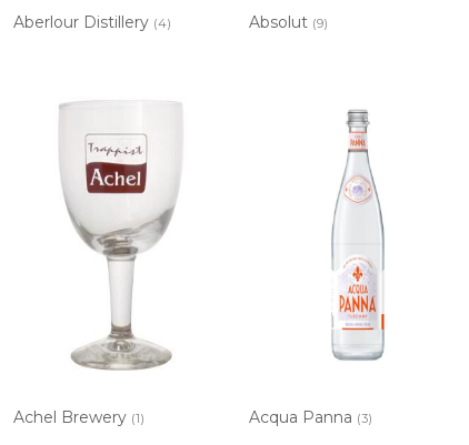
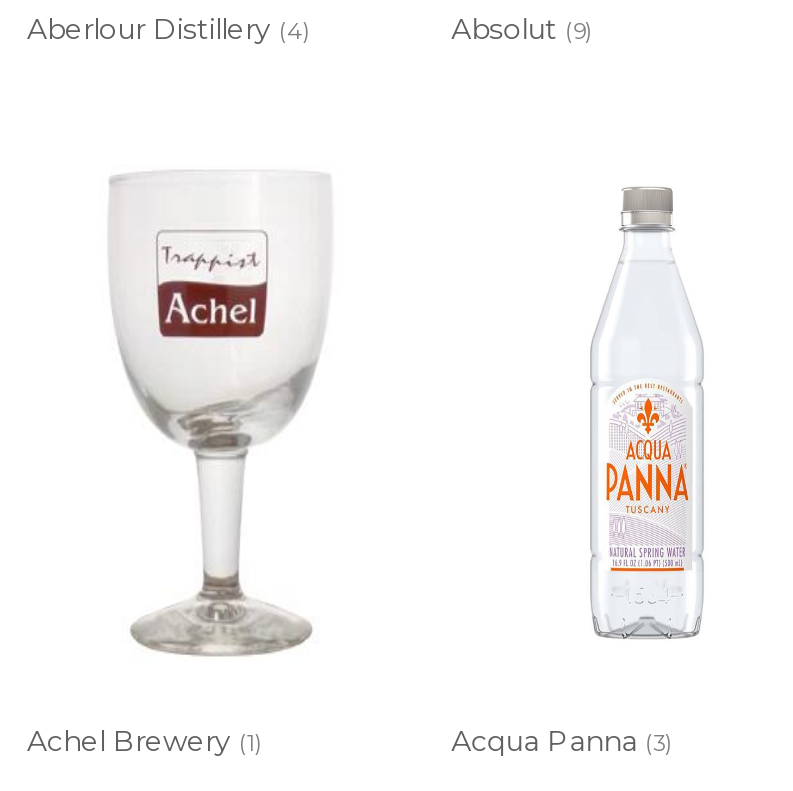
[327,111,389,360] [image] -> [589,187,705,639] [image]

